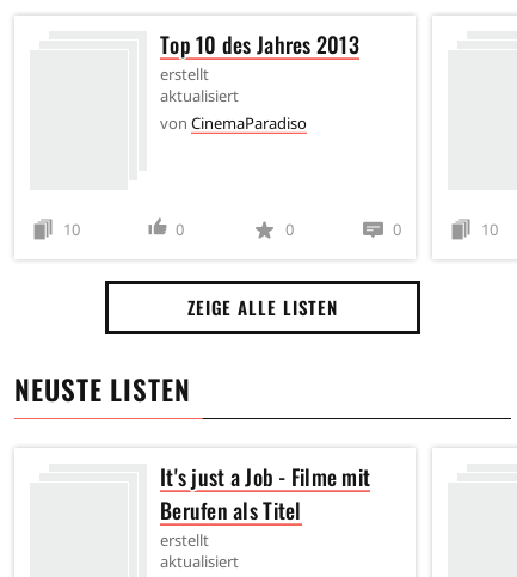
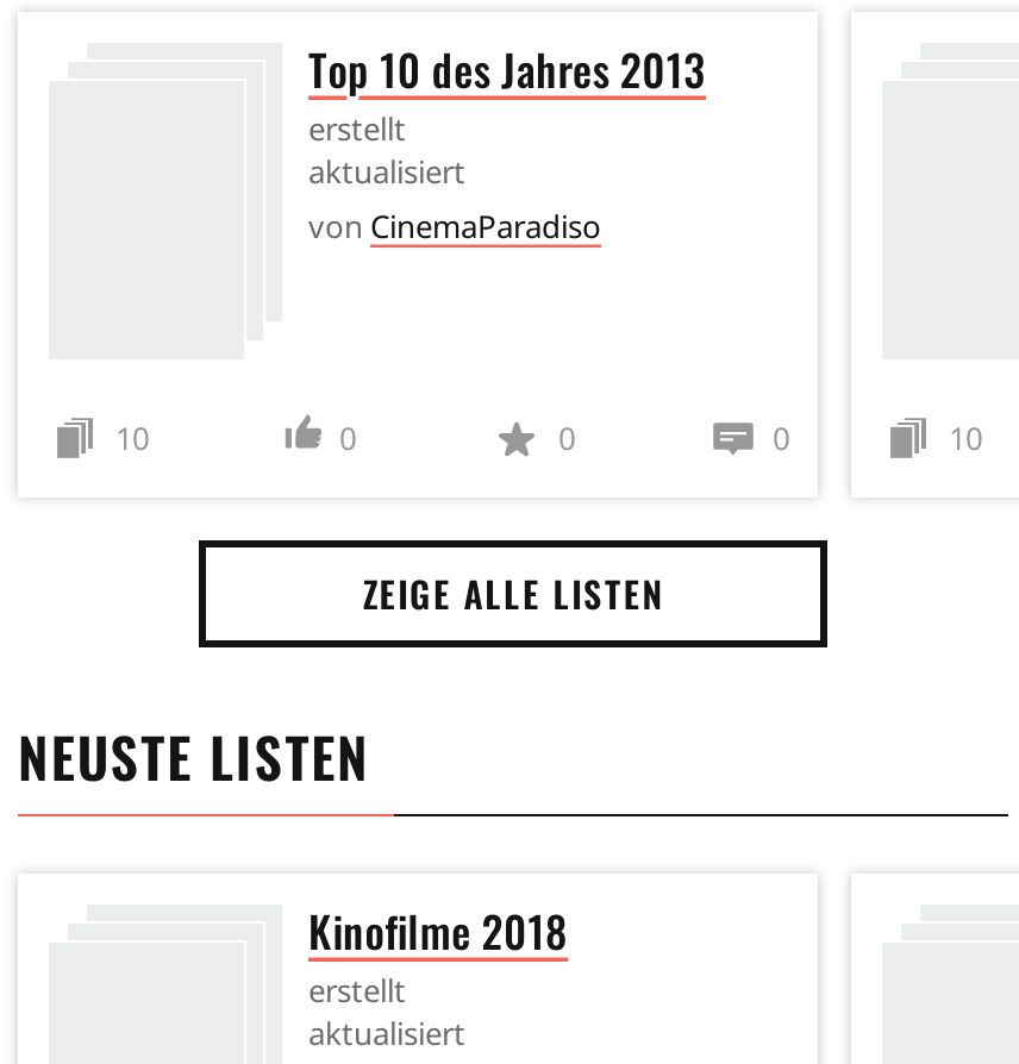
[160,461,370,525] It's just a Job - Filme mit | Berufen als Titel -> [308,899,567,961] Kinofilme 2018

